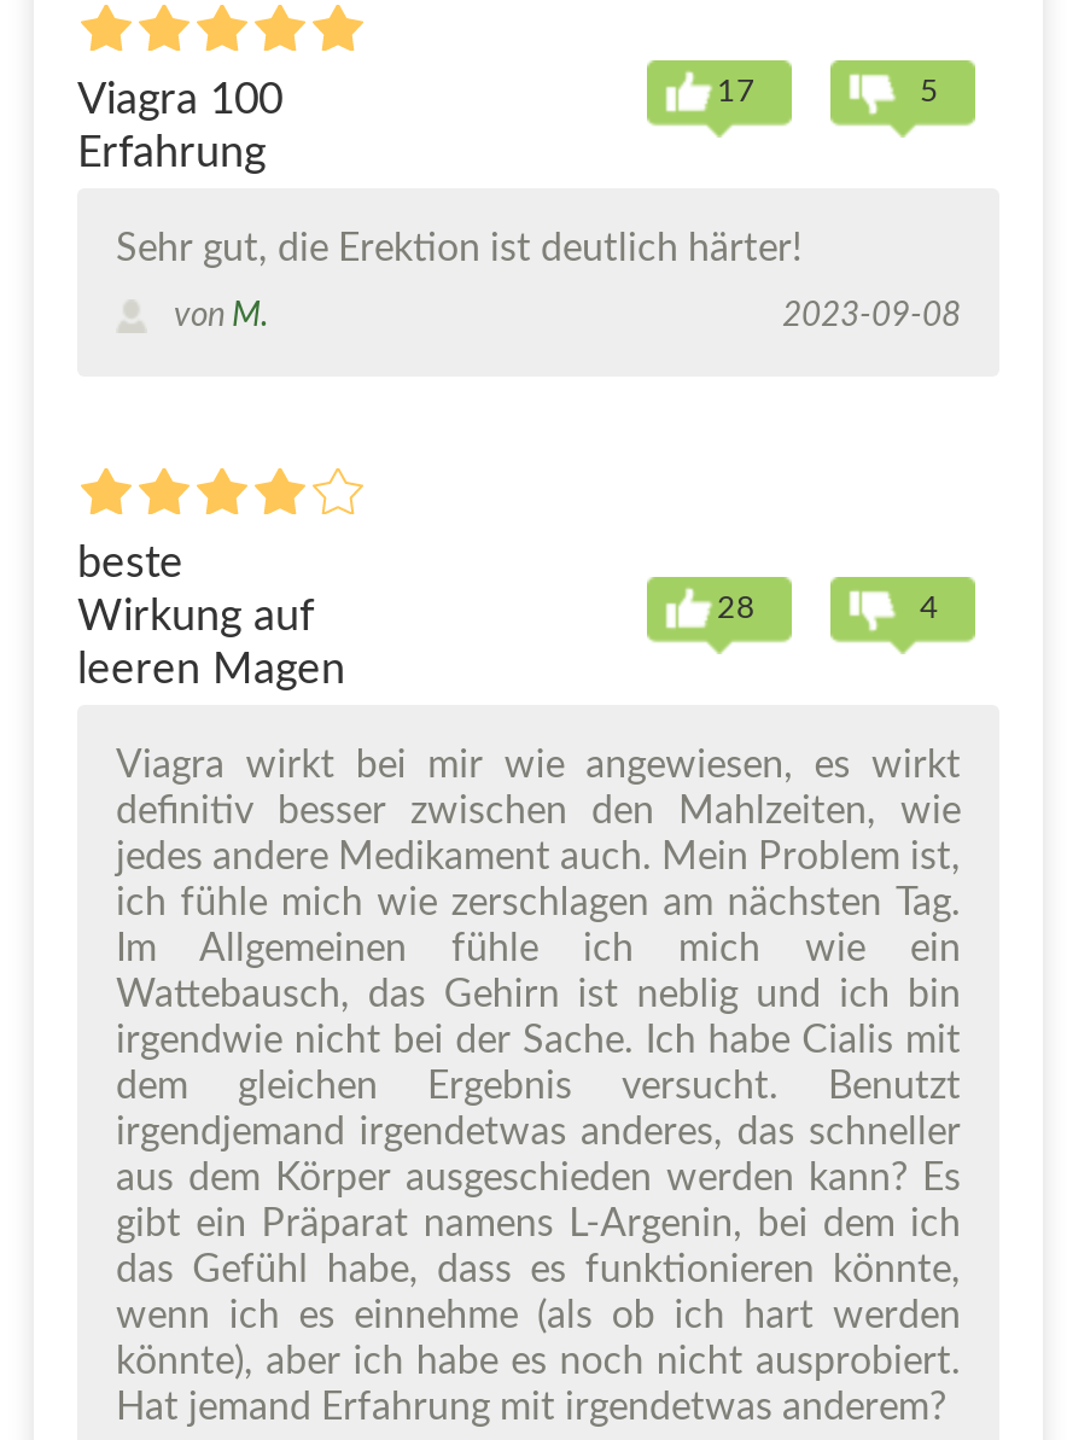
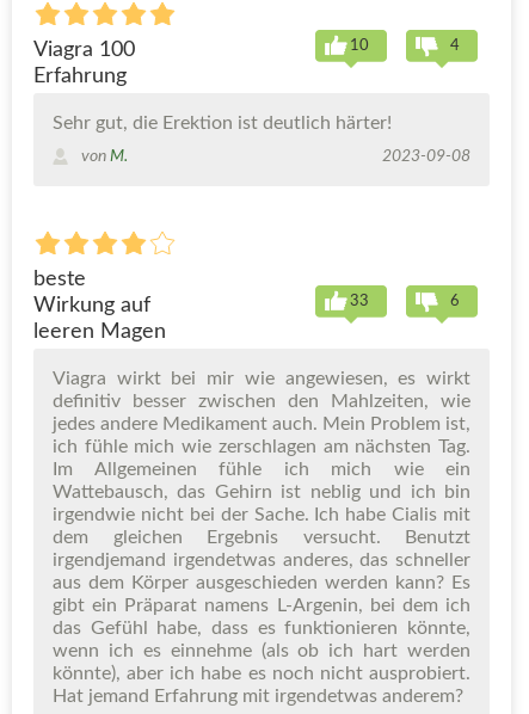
[717,77,756,109] 17 -> [350,38,369,54] 10
[920,77,939,109] 5 -> [450,38,460,54] 4
[717,594,756,625] 28 -> [350,294,369,309] 33
[920,594,939,625] 4 -> [450,294,460,309] 6

